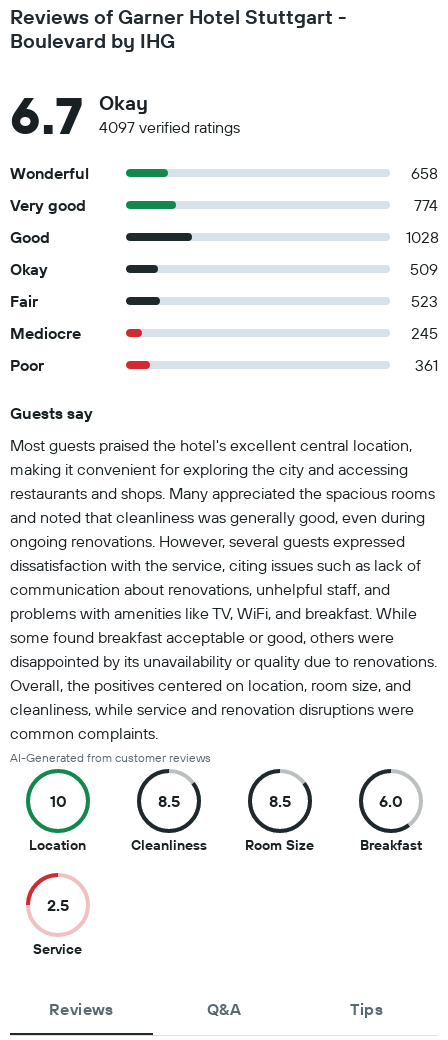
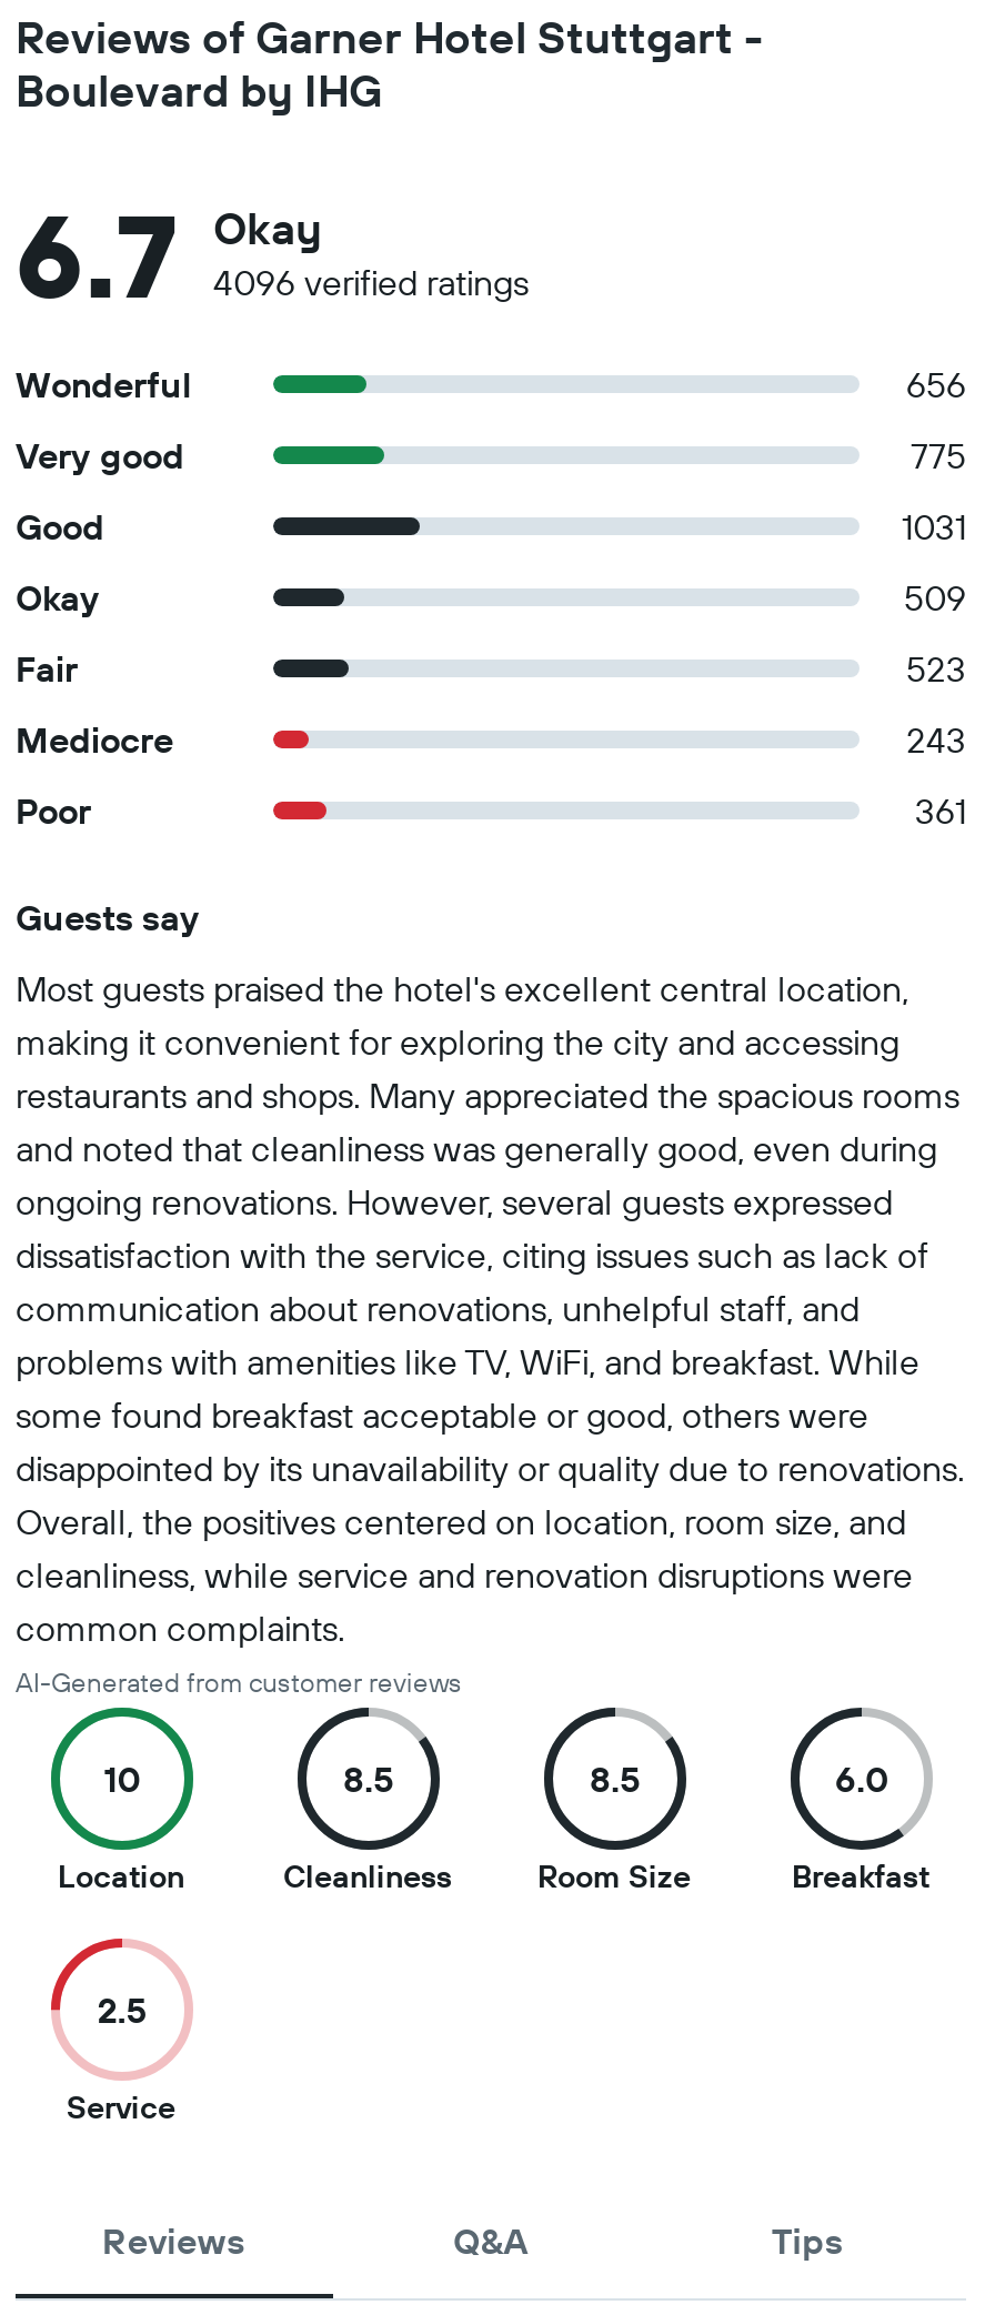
[99,117,240,137] 4097 verified ratings -> [213,260,529,304] 4096 verified ratings
[411,163,438,183] 658 -> [906,362,966,406] 656
[414,195,438,215] 774 -> [911,433,966,477] 775
[406,227,439,247] 1028 -> [902,504,966,548] 1031
[411,323,438,343] 245 -> [906,717,966,762] 243

